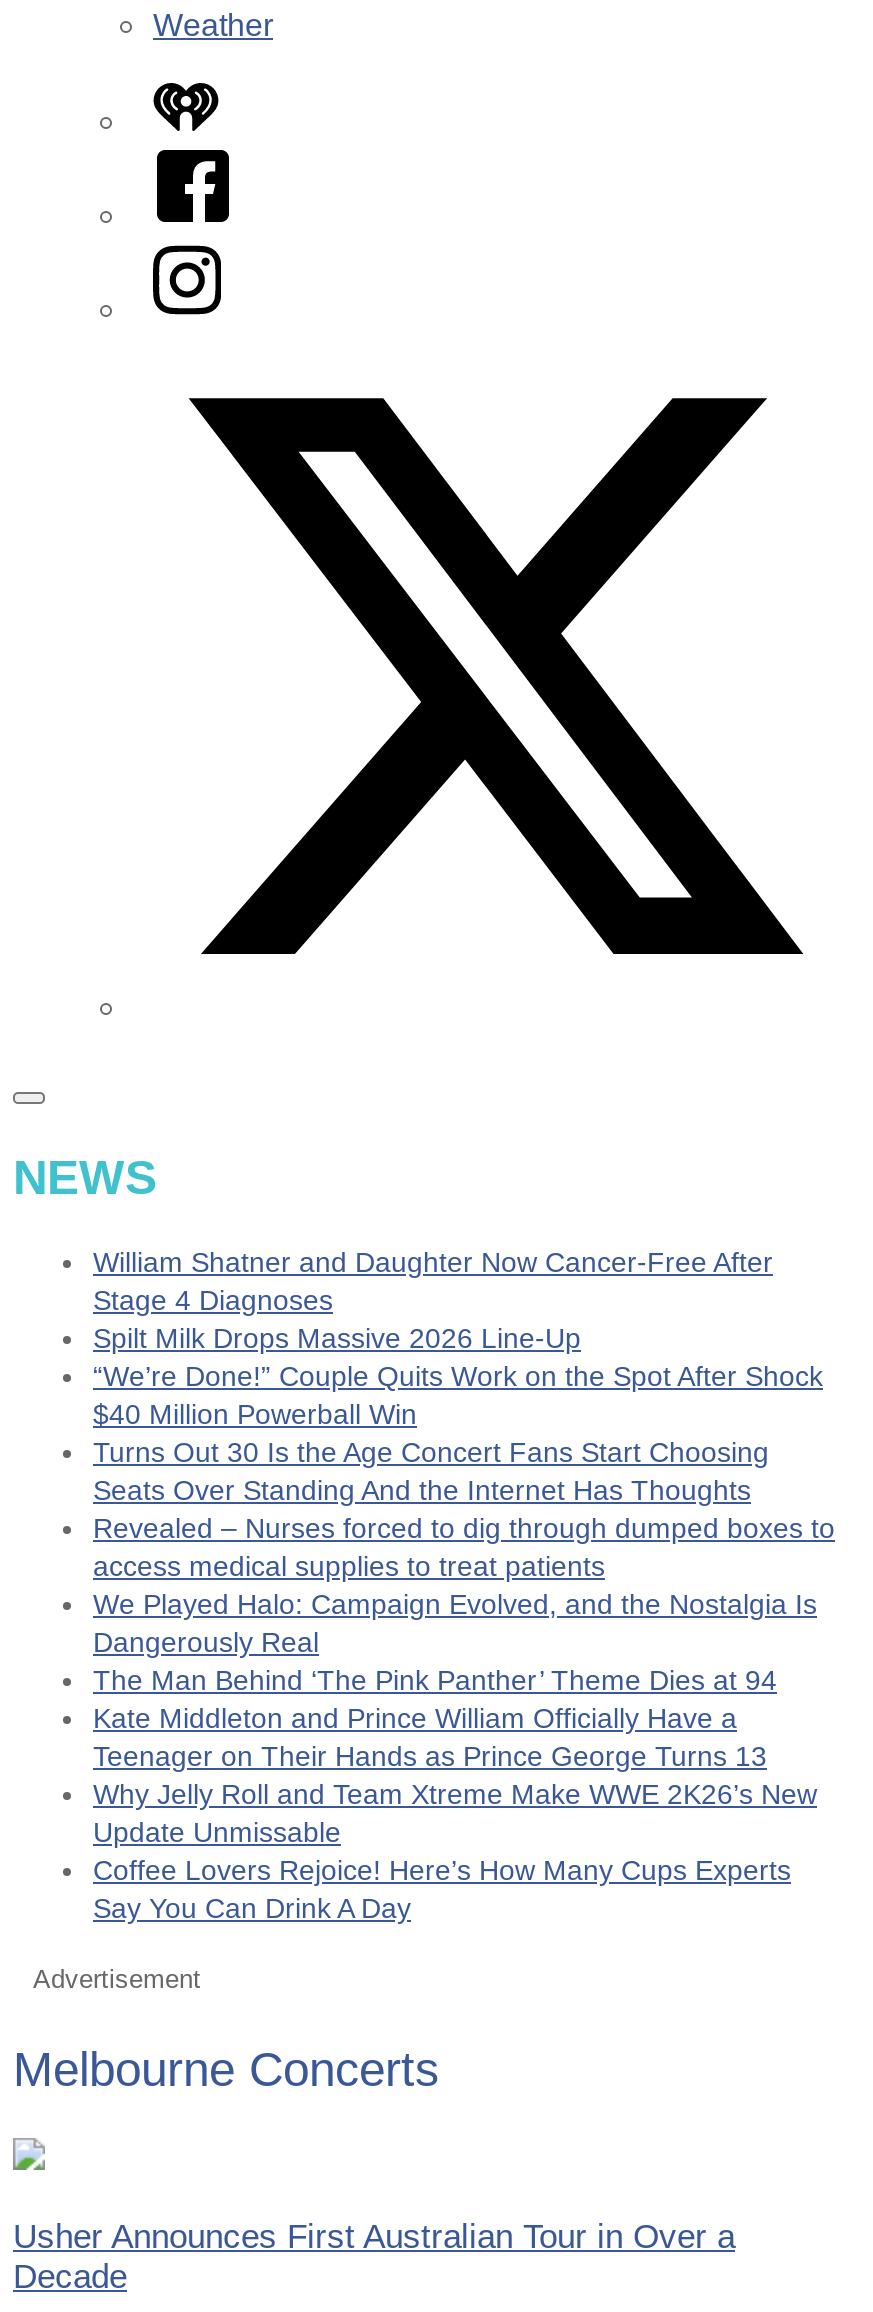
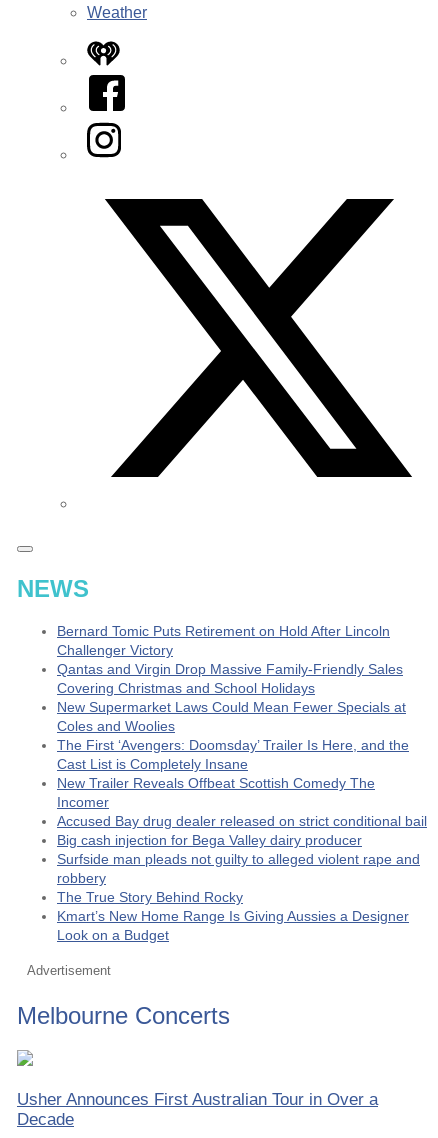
[93,1246,835,1924] William Shatner and Daughter Now Cancer-Free After | Stage 4 Diagnoses | Spilt Milk Drops Massive 2026 Line-Up | “We’re Done!” Couple Quits Work on the Spot After Shock | $40 Million Powerball Win | Turns Out 30 Is the Age Concert Fans Start Choosing | Seats Over Standing And the Internet Has Thoughts | Revealed – Nurses forced to dig through dumped boxes to | access medical supplies to treat patients | We Played Halo: Campaign Evolved, and the Nostalgia Is | Dangerously Real | The Man Behind ‘The Pink Panther’ Theme Dies at 94 | Kate Middleton and Prince William Officially Have a | Teenager on Their Hands as Prince George Turns 13 | Why Jelly Roll and Team Xtreme Make WWE 2K26’s New | Update Unmissable | Coffee Lovers Rejoice! Here’s How Many Cups Experts | Say You Can Drink A Day -> [57,623,427,943] Bernard Tomic Puts Retirement on Hold After Lincoln | Challenger Victory | Qantas and Virgin Drop Massive Family-Friendly Sales | Covering Christmas and School Holidays | New Supermarket Laws Could Mean Fewer Specials at | Coles and Woolies | The First ‘Avengers: Doomsday’ Trailer Is Here, and the | Cast List is Completely Insane | New Trailer Reveals Offbeat Scottish Comedy The | Incomer | Accused Bay drug dealer released on strict conditional bail | Big cash injection for Bega Valley dairy producer | Surfside man pleads not guilty to alleged violent rape and | robbery | The True Story Behind Rocky | Kmart’s New Home Range Is Giving Aussies a Designer | Look on a Budget

